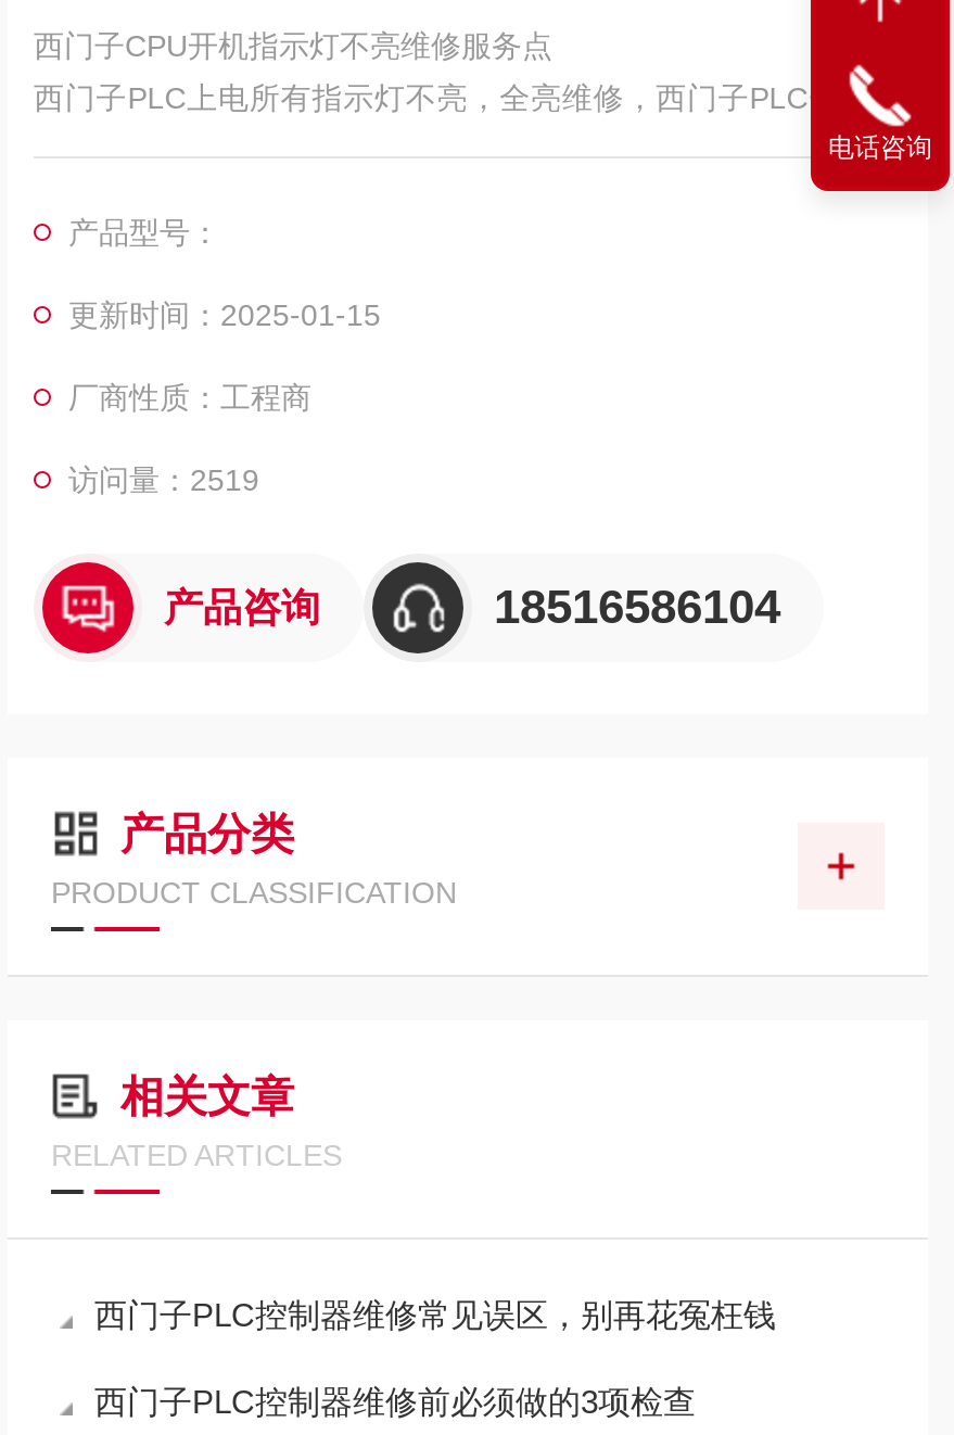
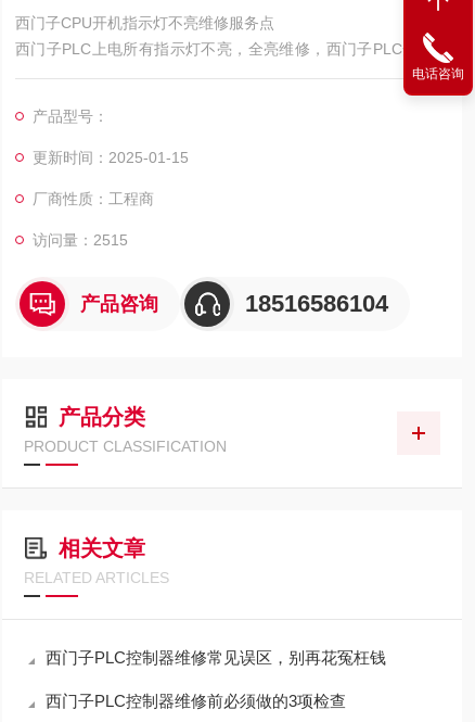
[68,462,259,497] 访问量：2519 -> [33,231,128,249] 访问量：2515

